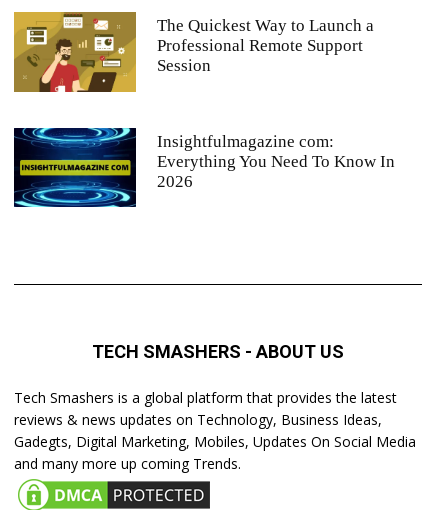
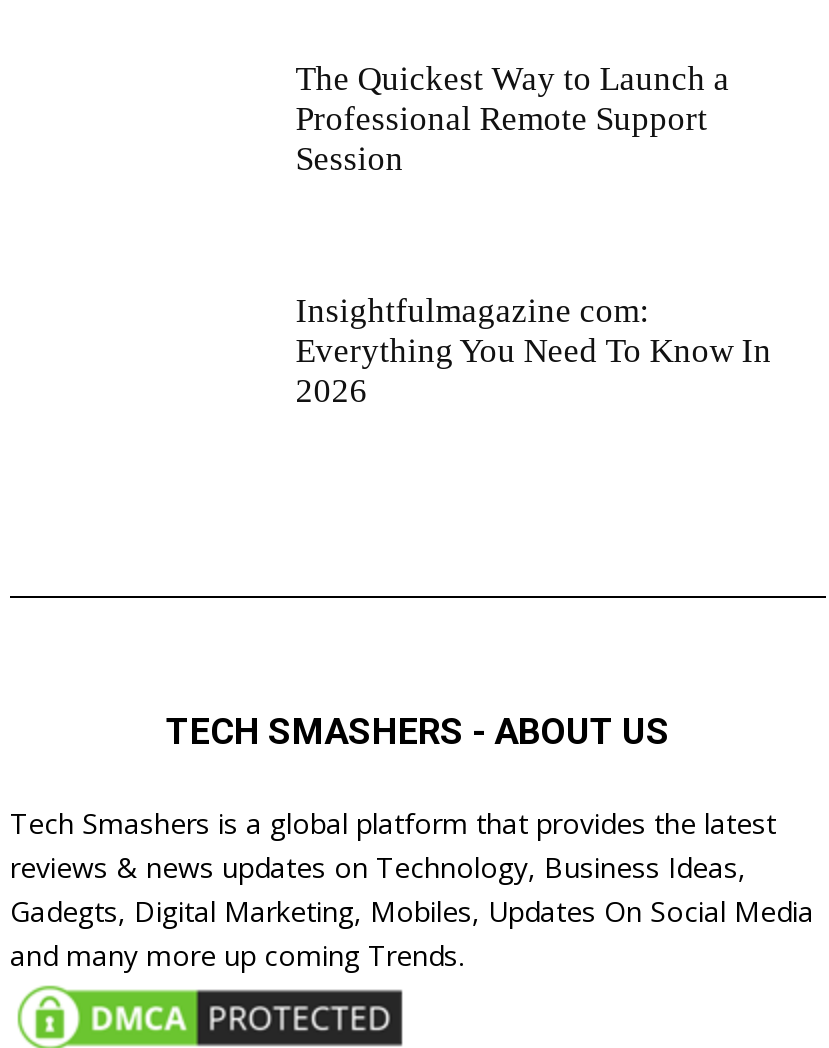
[13,11,137,93] [image] -> none
[13,127,137,208] [image] -> none

